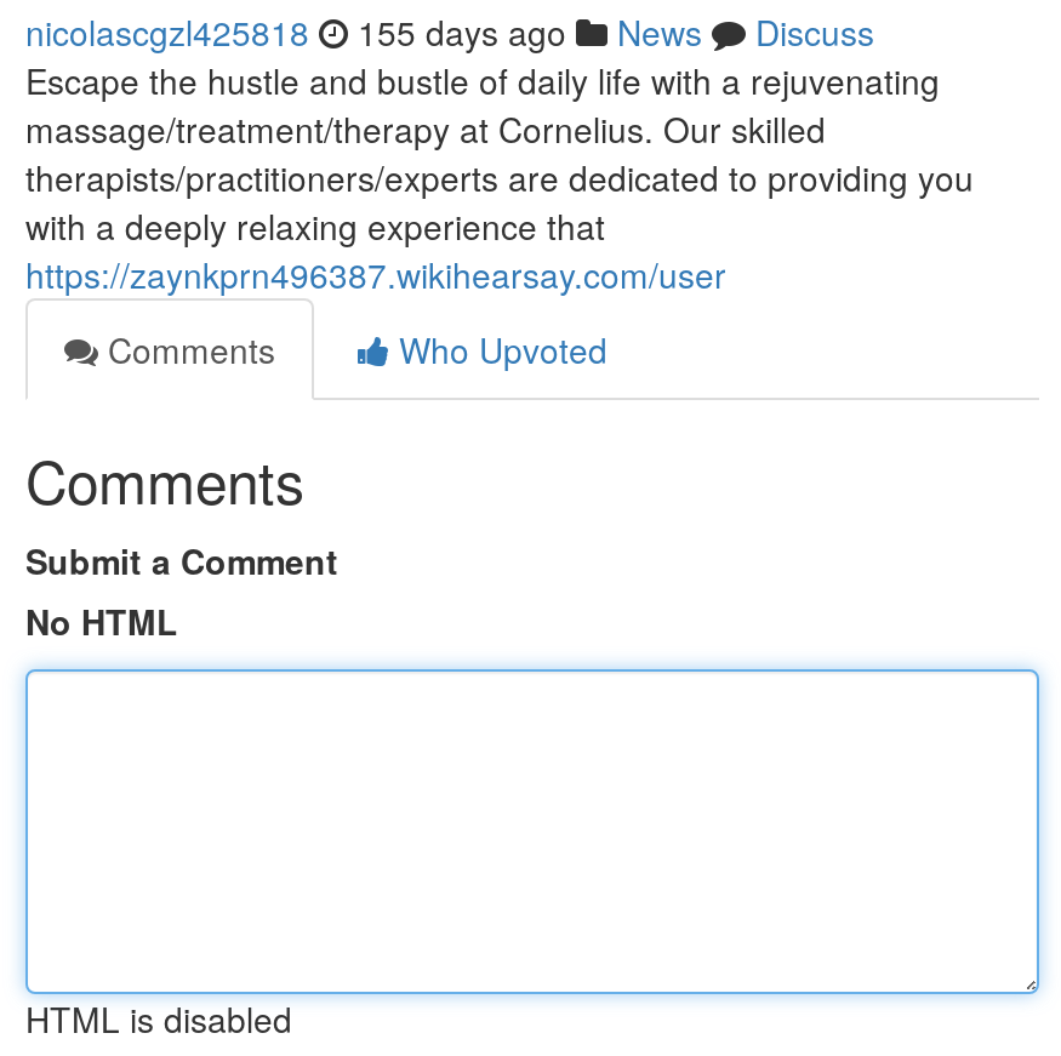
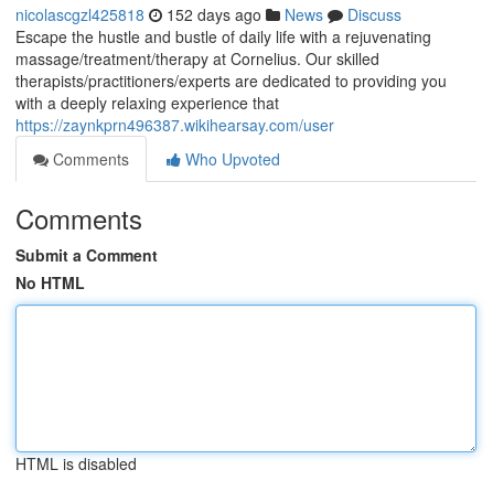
[25,7,874,56] nicolascgzl425818 155 days ago News Discuss -> [15,3,401,25] nicolascgzl425818 152 days ago News Discuss

